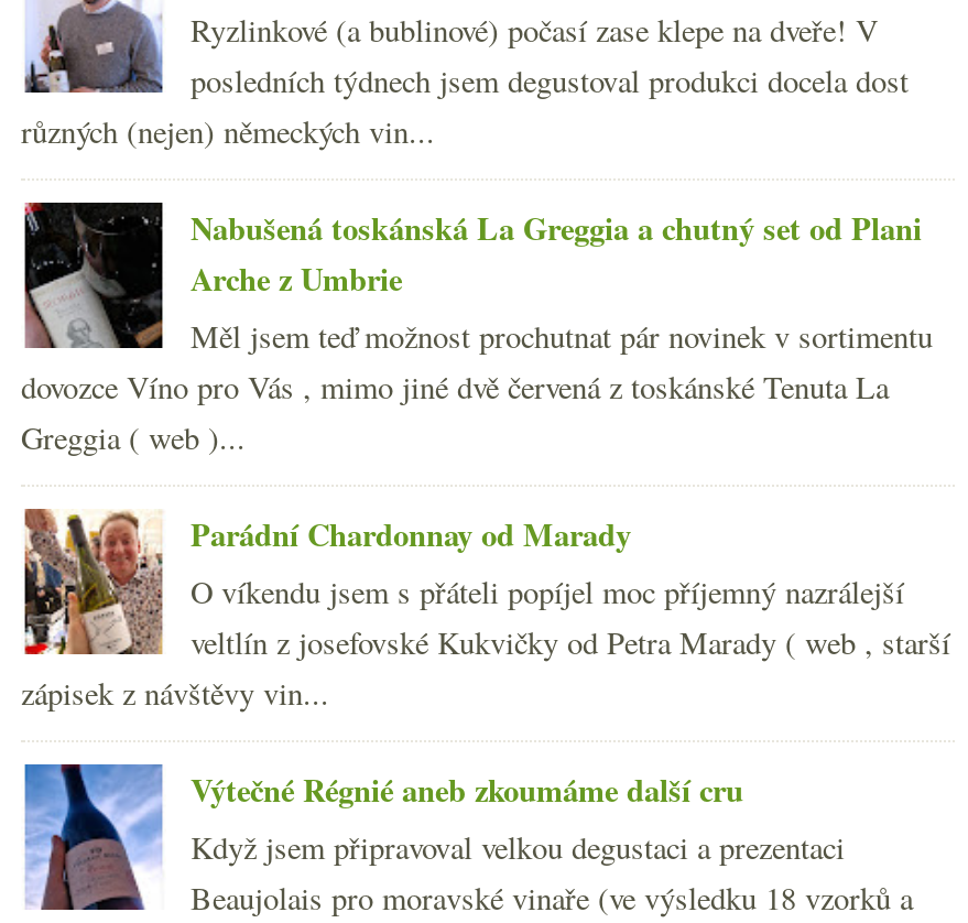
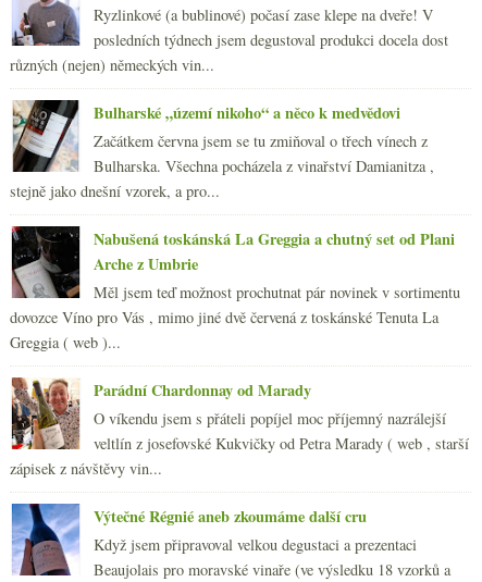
none -> [10,100,434,201] [image] | Bulharské „území nikoho“ a něco k medvědovi | Začátkem června jsem se tu zmiňoval o třech vínech z | Bulharska. Všechna pocházela z vinařství Damianitza , | stejně jako dnešní vzorek, a pro...

